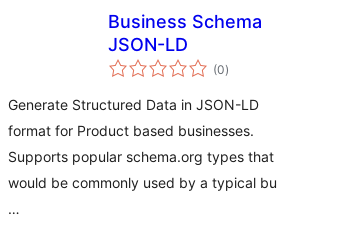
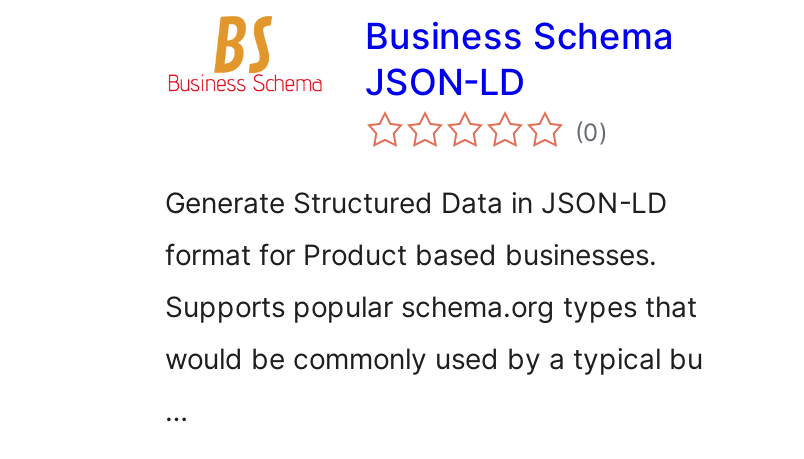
none -> [167,13,325,93] [image]

